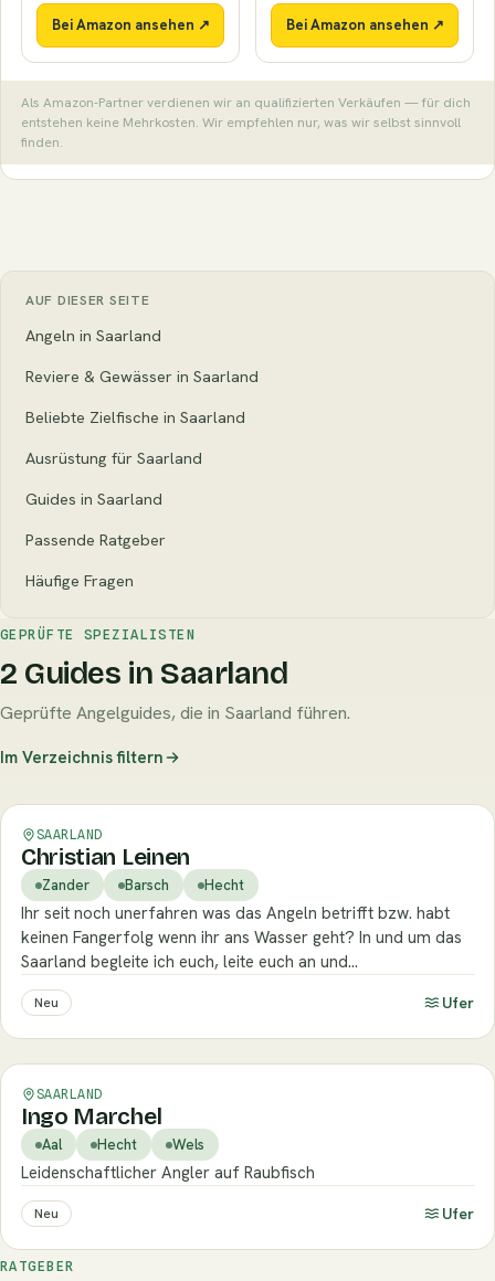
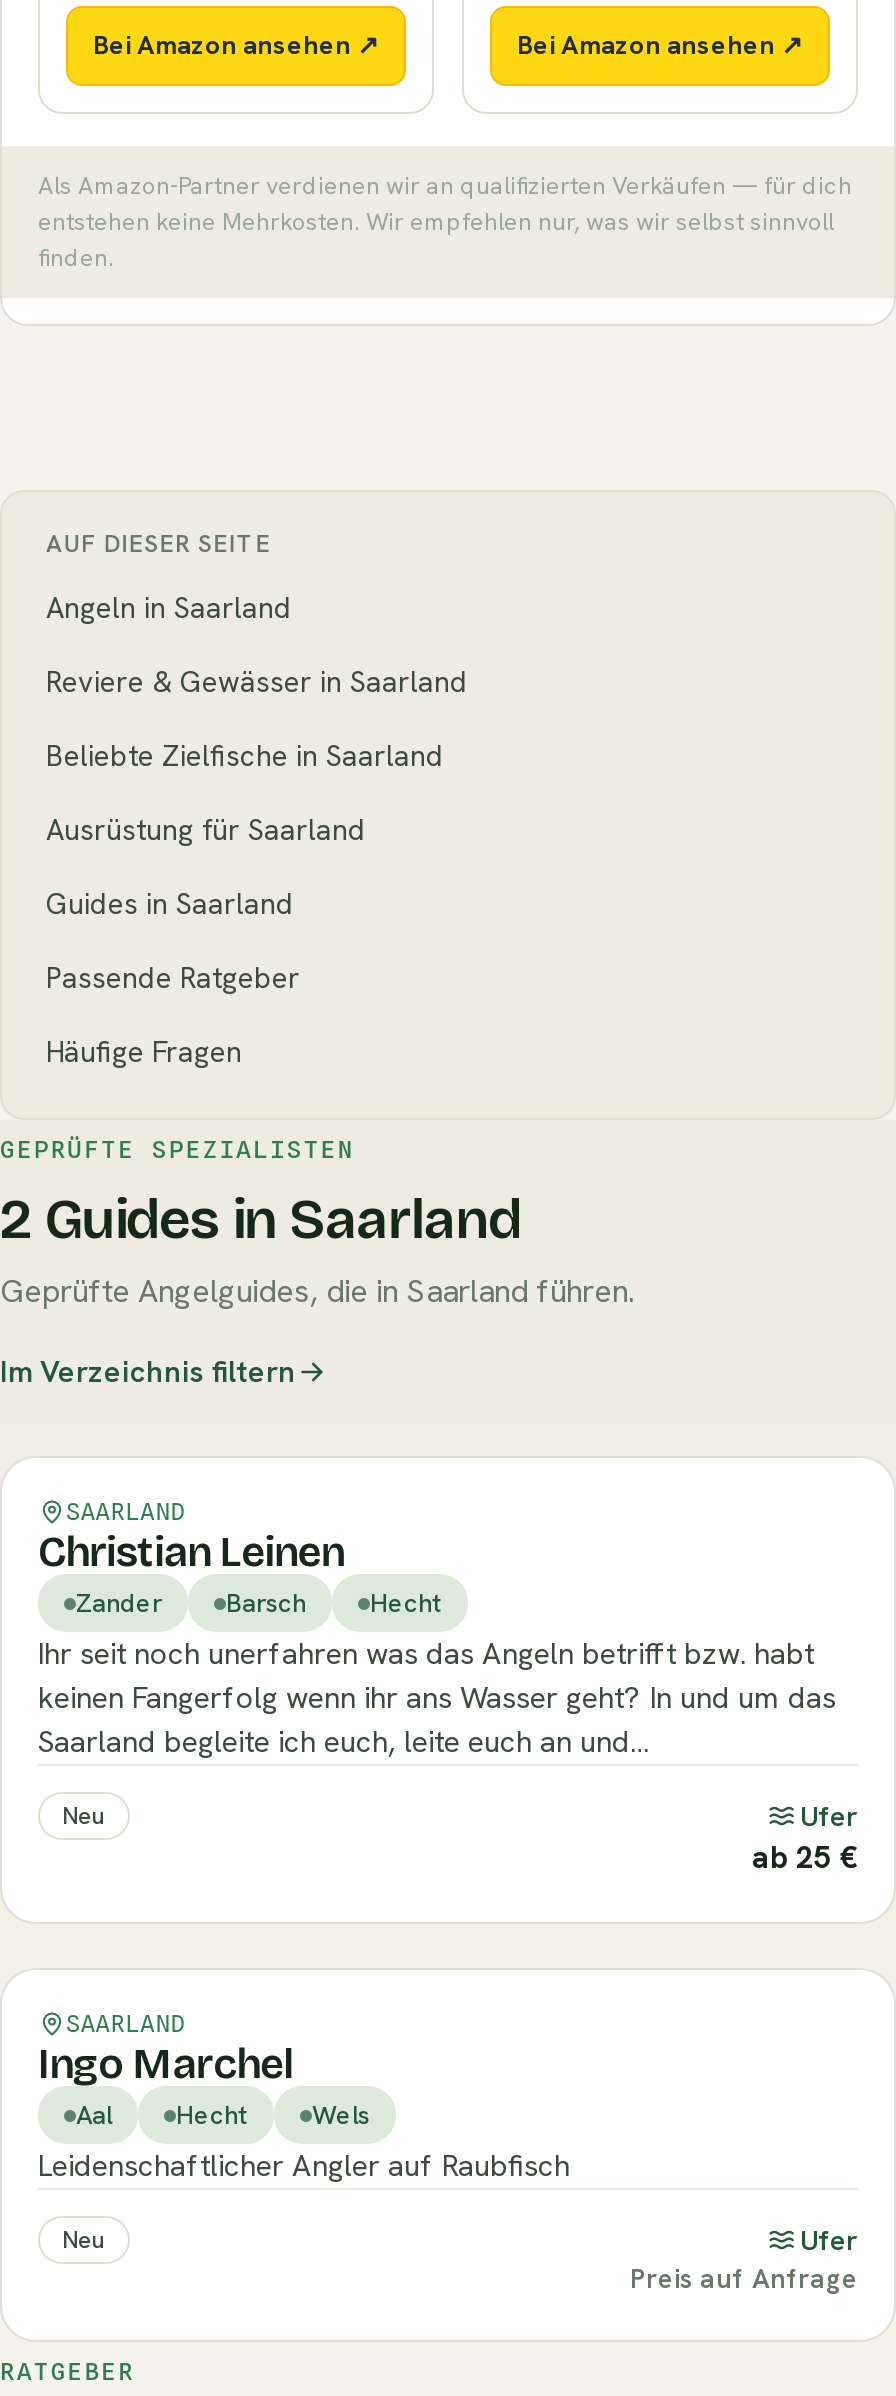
none -> [752,1837,858,1879] ab 25 €
none -> [630,2261,858,2297] Preis auf Anfrage

